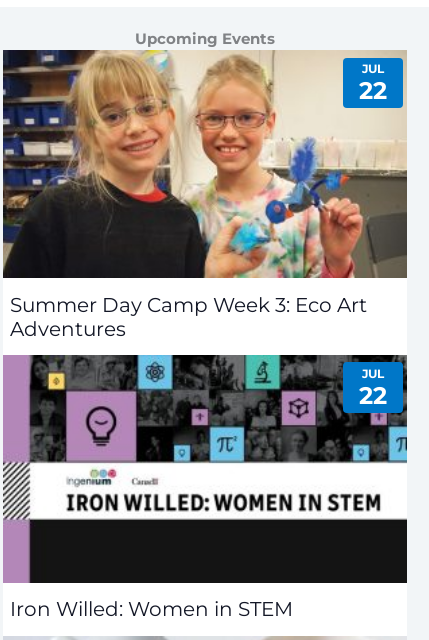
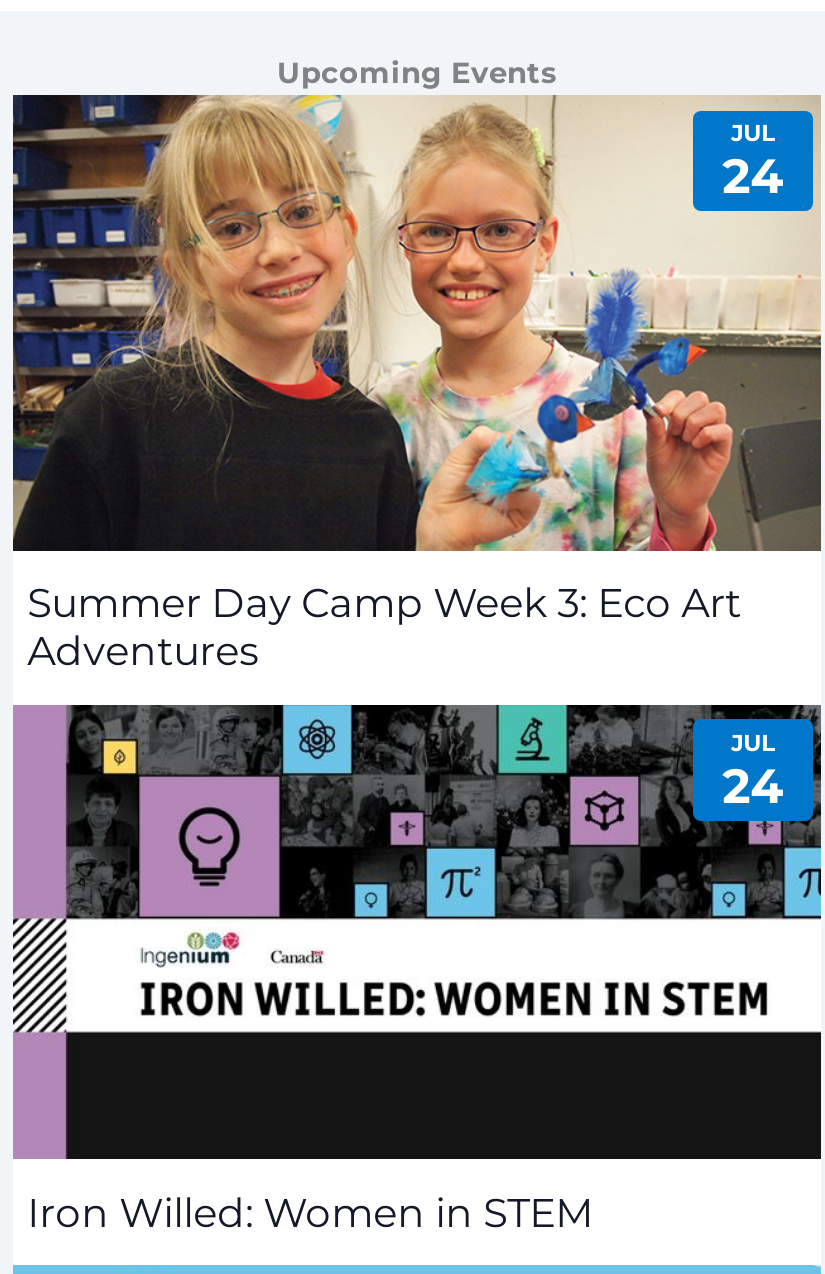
[359,76,387,105] 22 -> [722,147,784,205] 24
[359,381,387,410] 22 -> [722,756,784,814] 24

